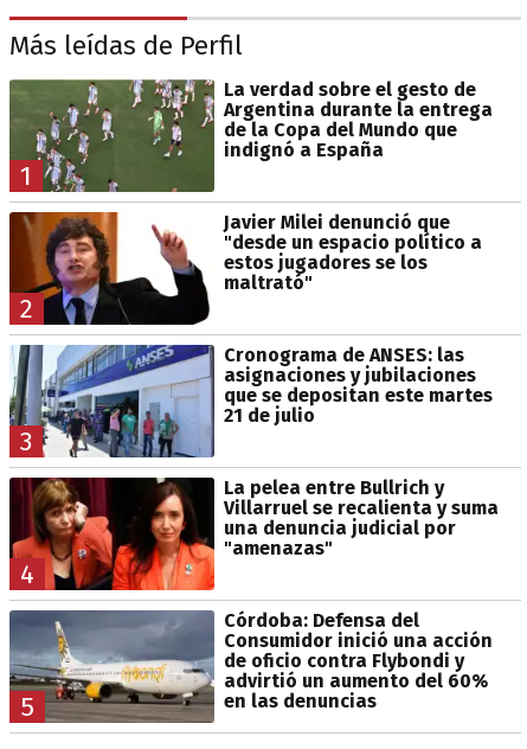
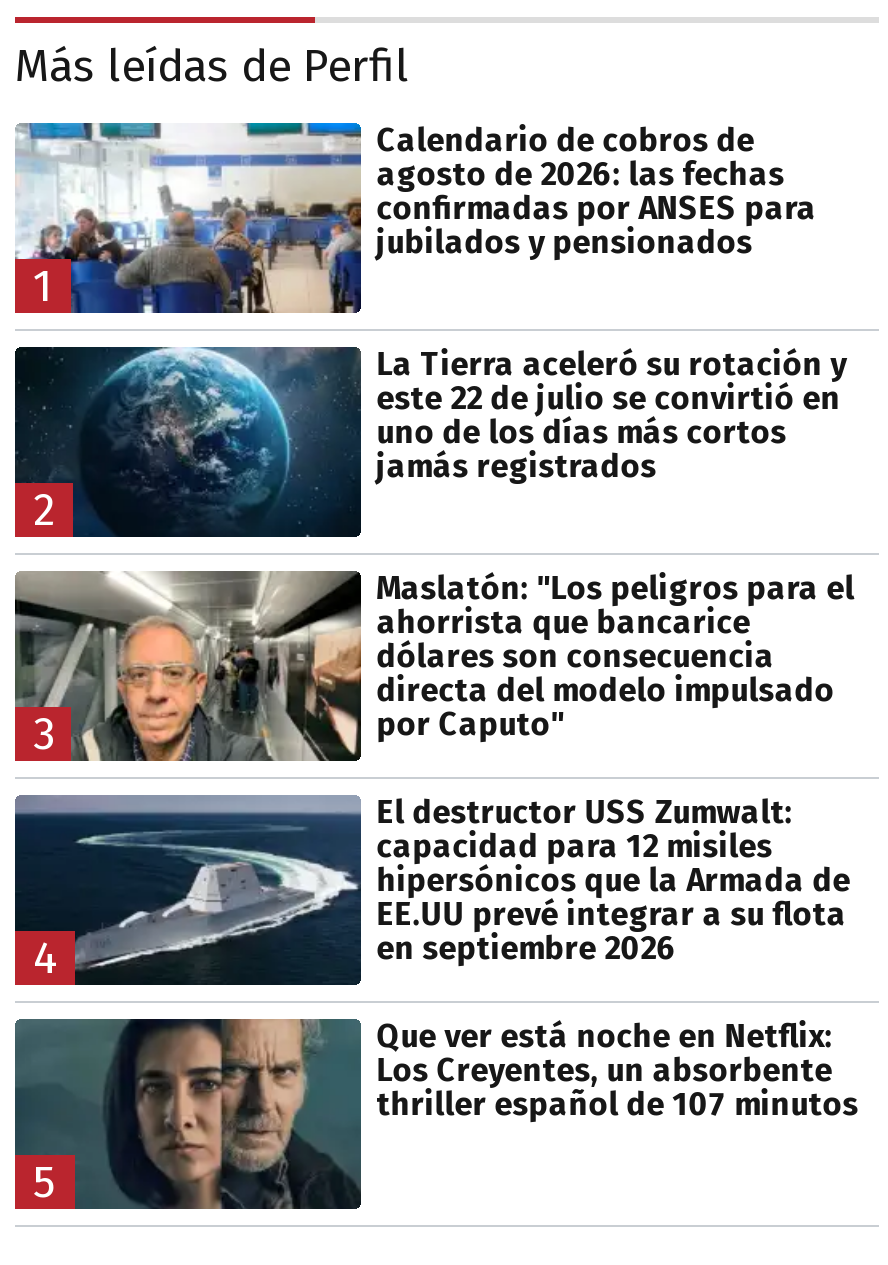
[8,78,492,193] [image] | La verdad sobre el gesto de | Argentina durante la entrega | de la Copa del Mundo que | indignó a España -> [15,120,817,313] [image] | Calendario de cobros de | agosto de 2026: las fechas | confirmadas por ANSES para | jubilados y pensionados
[9,211,482,326] [image] | Javier Milei denunció que | "desde un espacio político a | estos jugadores se los | maltrató" -> [15,344,847,539] [image] | La Tierra aceleró su rotación y | este 22 de julio se convirtió en | uno de los días más cortos | jamás registrados
[9,343,492,457] [image] | Cronograma de ANSES: las | asignaciones y jubilaciones | que se depositan este martes | 21 de julio -> [13,569,855,763] [image] | Maslatón: "Los peligros para el | ahorrista que bancarice | dólares son consecuencia | directa del modelo impulsado | por Caputo"
[9,476,498,591] [image] | La pelea entre Bullrich y | Villarruel se recalienta y suma | una denuncia judicial por | "amenazas" -> [13,793,851,987] [image] | El destructor USS Zumwalt: | capacidad para 12 misiles | hipersónicos que la Armada de | EE.UU prevé integrar a su flota | en septiembre 2026
[9,609,492,724] [image] | Córdoba: Defensa del | Consumidor inició una acción | de oficio contra Flybondi y | advirtió un aumento del 60% | en las denuncias -> [15,1017,859,1211] [image] | Que ver está noche en Netflix: | Los Creyentes, un absorbente | thriller español de 107 minutos

